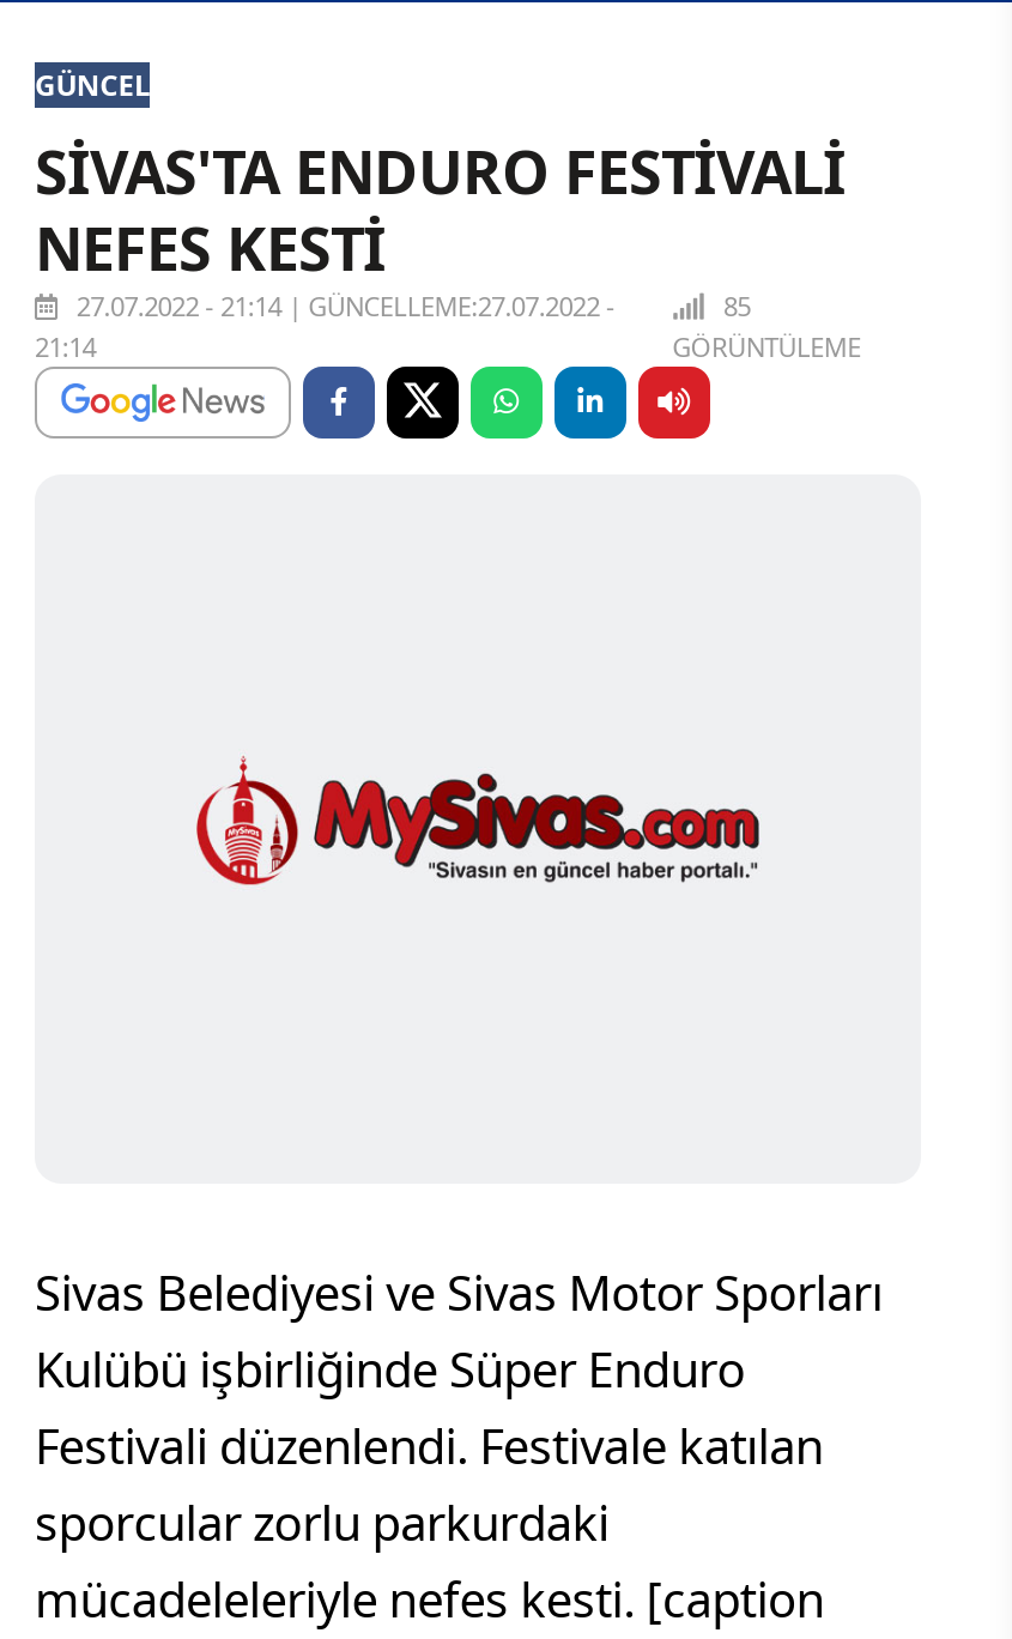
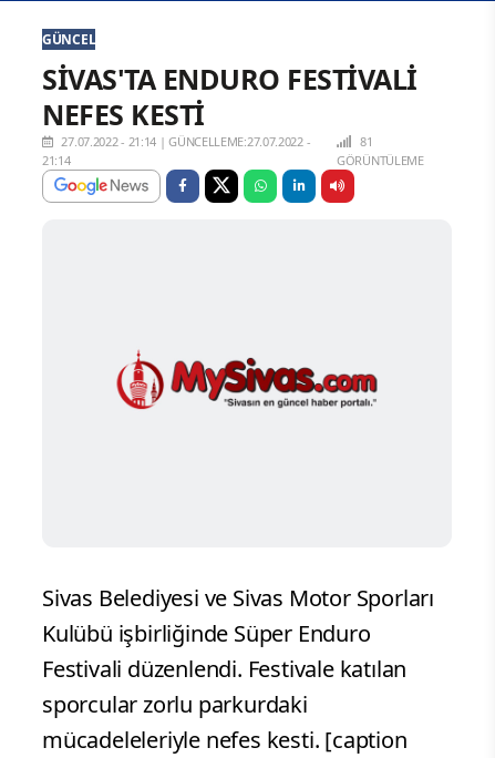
[717,287,751,323] 85 -> [357,133,373,149] 81

